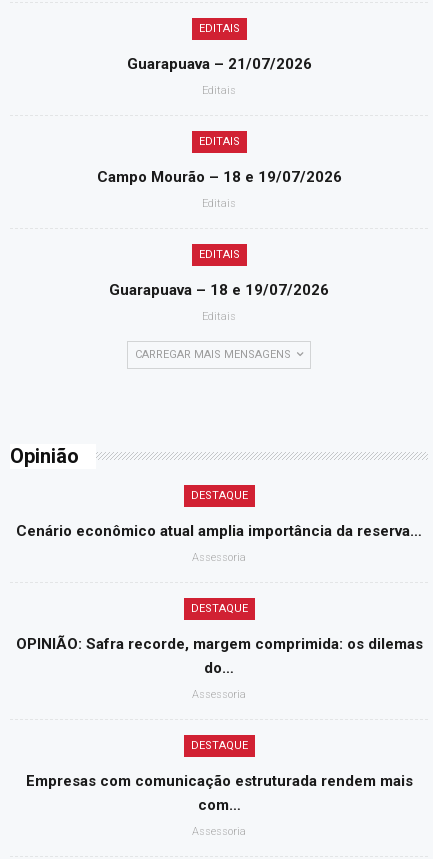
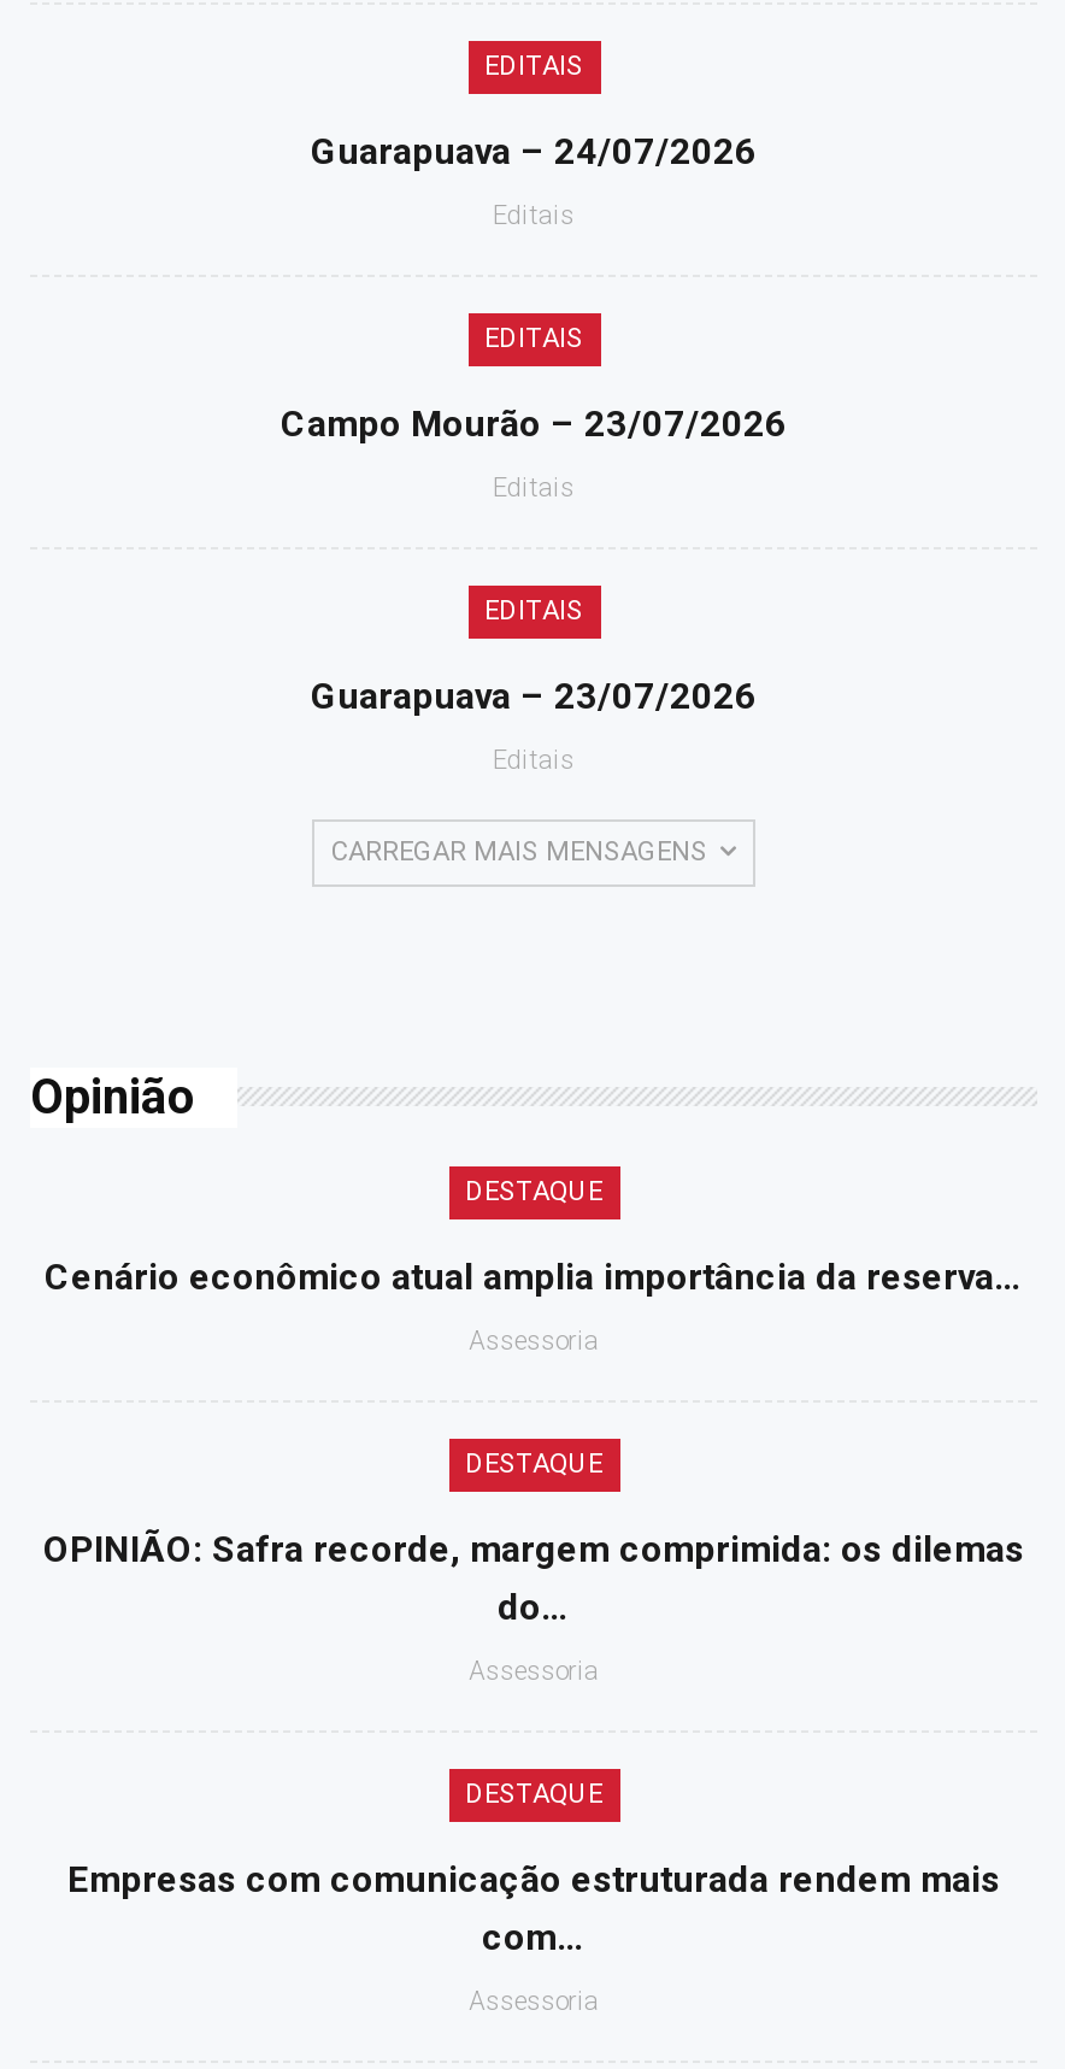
[126,54,311,72] Guarapuava – 21/07/2026 -> [311,129,757,172] Guarapuava – 24/07/2026
[96,167,341,185] Campo Mourão – 18 e 19/07/2026 -> [281,401,787,445] Campo Mourão – 23/07/2026
[109,280,329,298] Guarapuava – 18 e 19/07/2026 -> [311,674,757,717] Guarapuava – 23/07/2026

